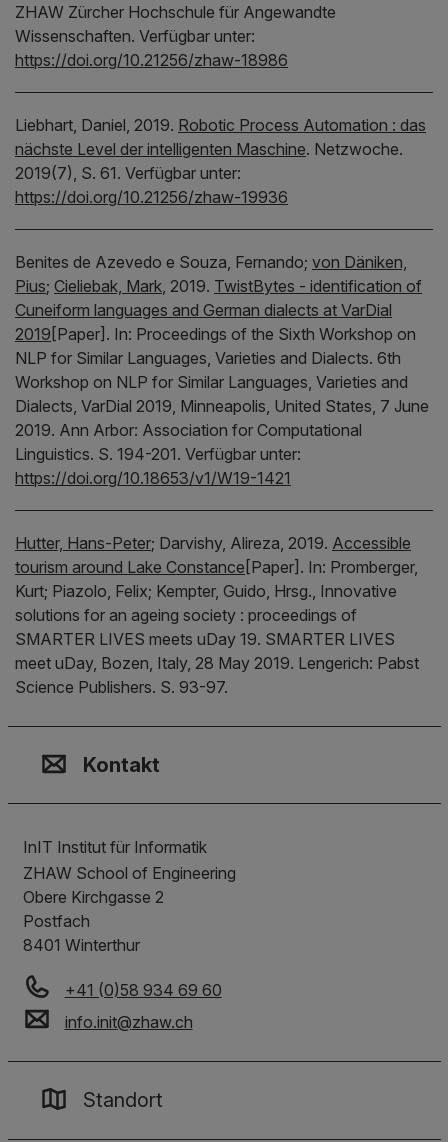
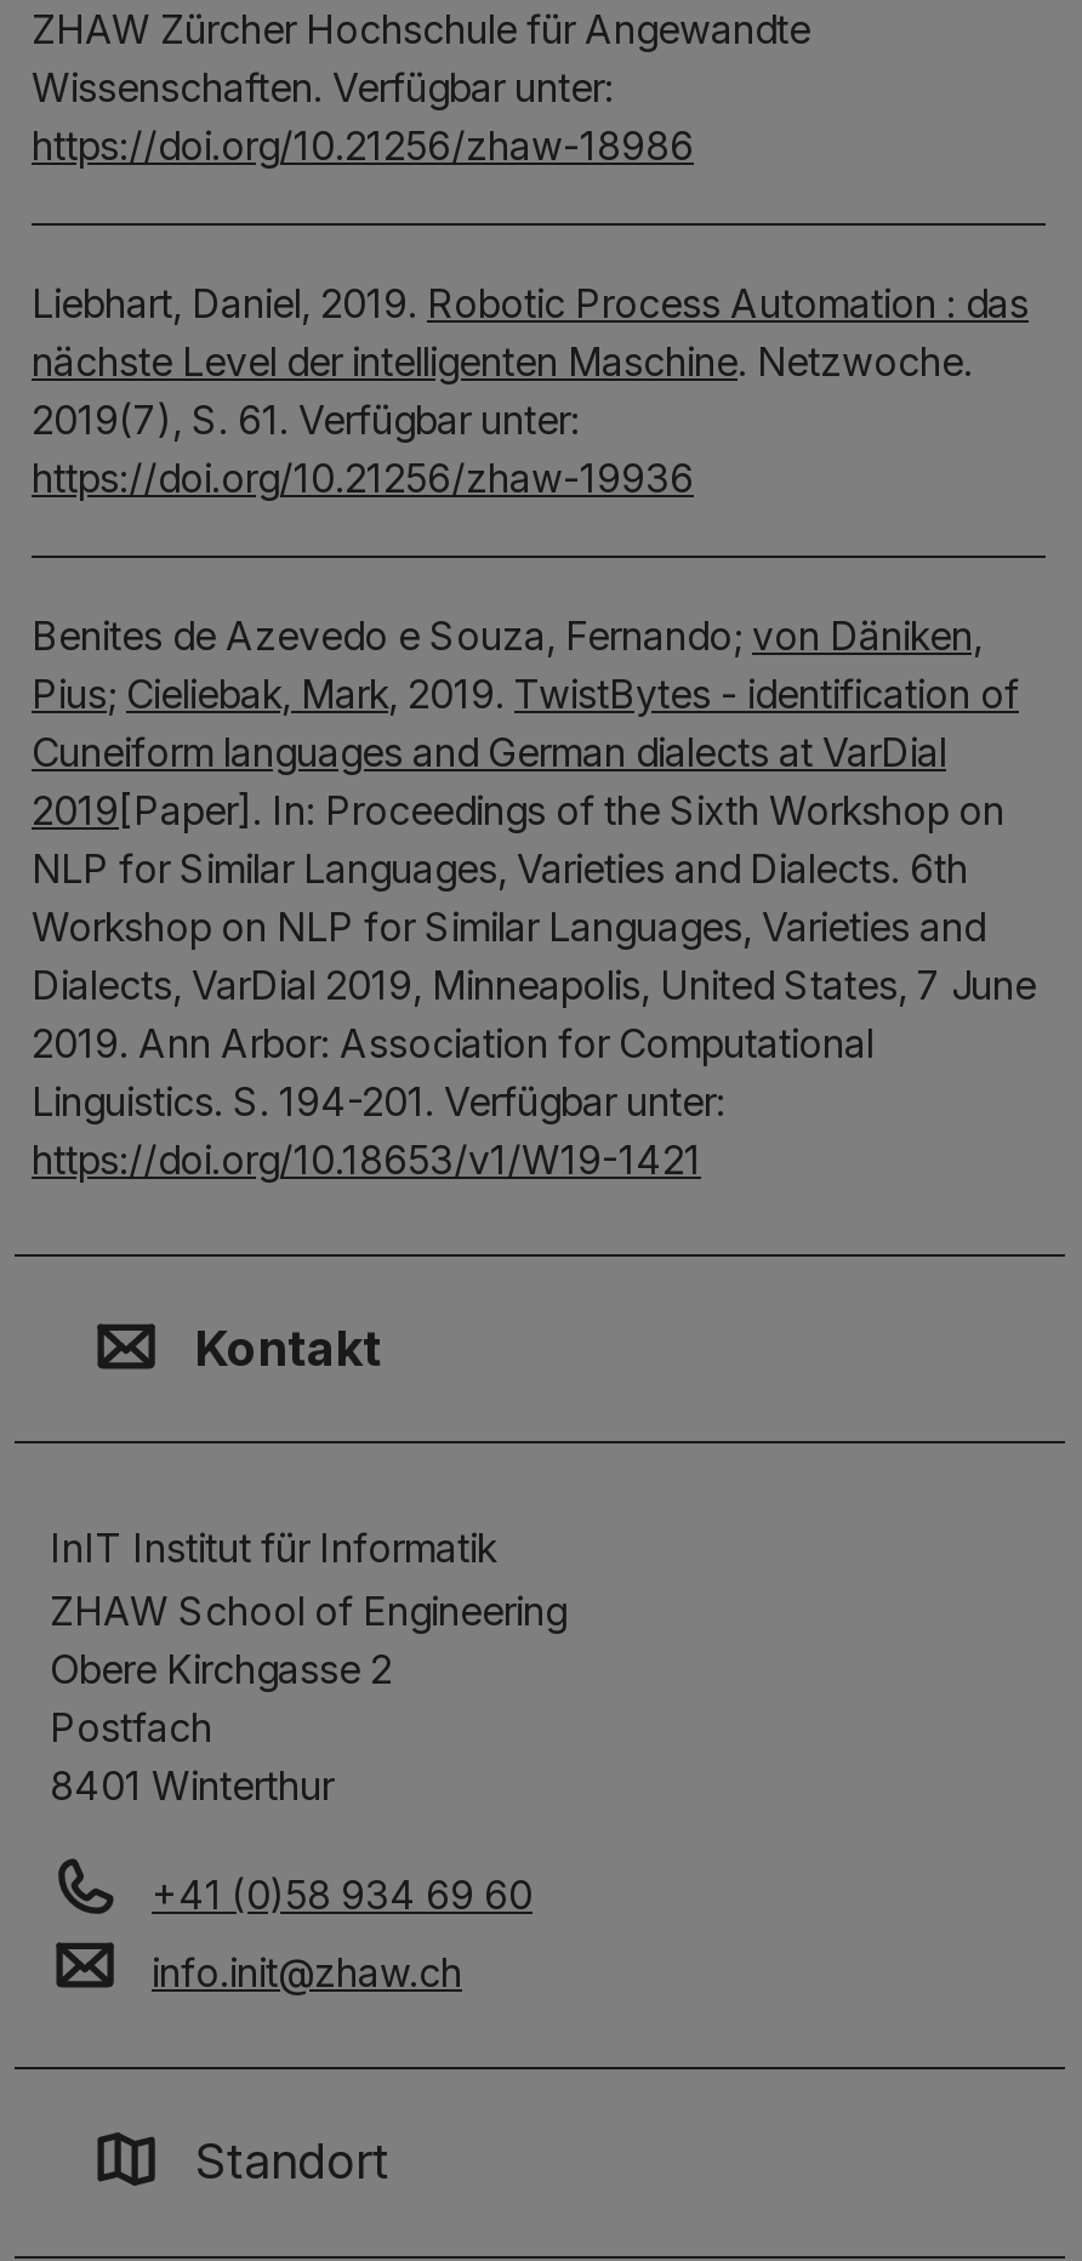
[15,533,419,697] Hutter, Hans-Peter; Darvishy, Alireza, 2019. Accessible | tourism around Lake Constance[Paper]. In: Promberger, | Kurt; Piazolo, Felix; Kempter, Guido, Hrsg., Innovative | solutions for an ageing society : proceedings of | SMARTER LIVES meets uDay 19. SMARTER LIVES | meet uDay, Bozen, Italy, 28 May 2019. Lengerich: Pabst | Science Publishers. S. 93-97. -> none

